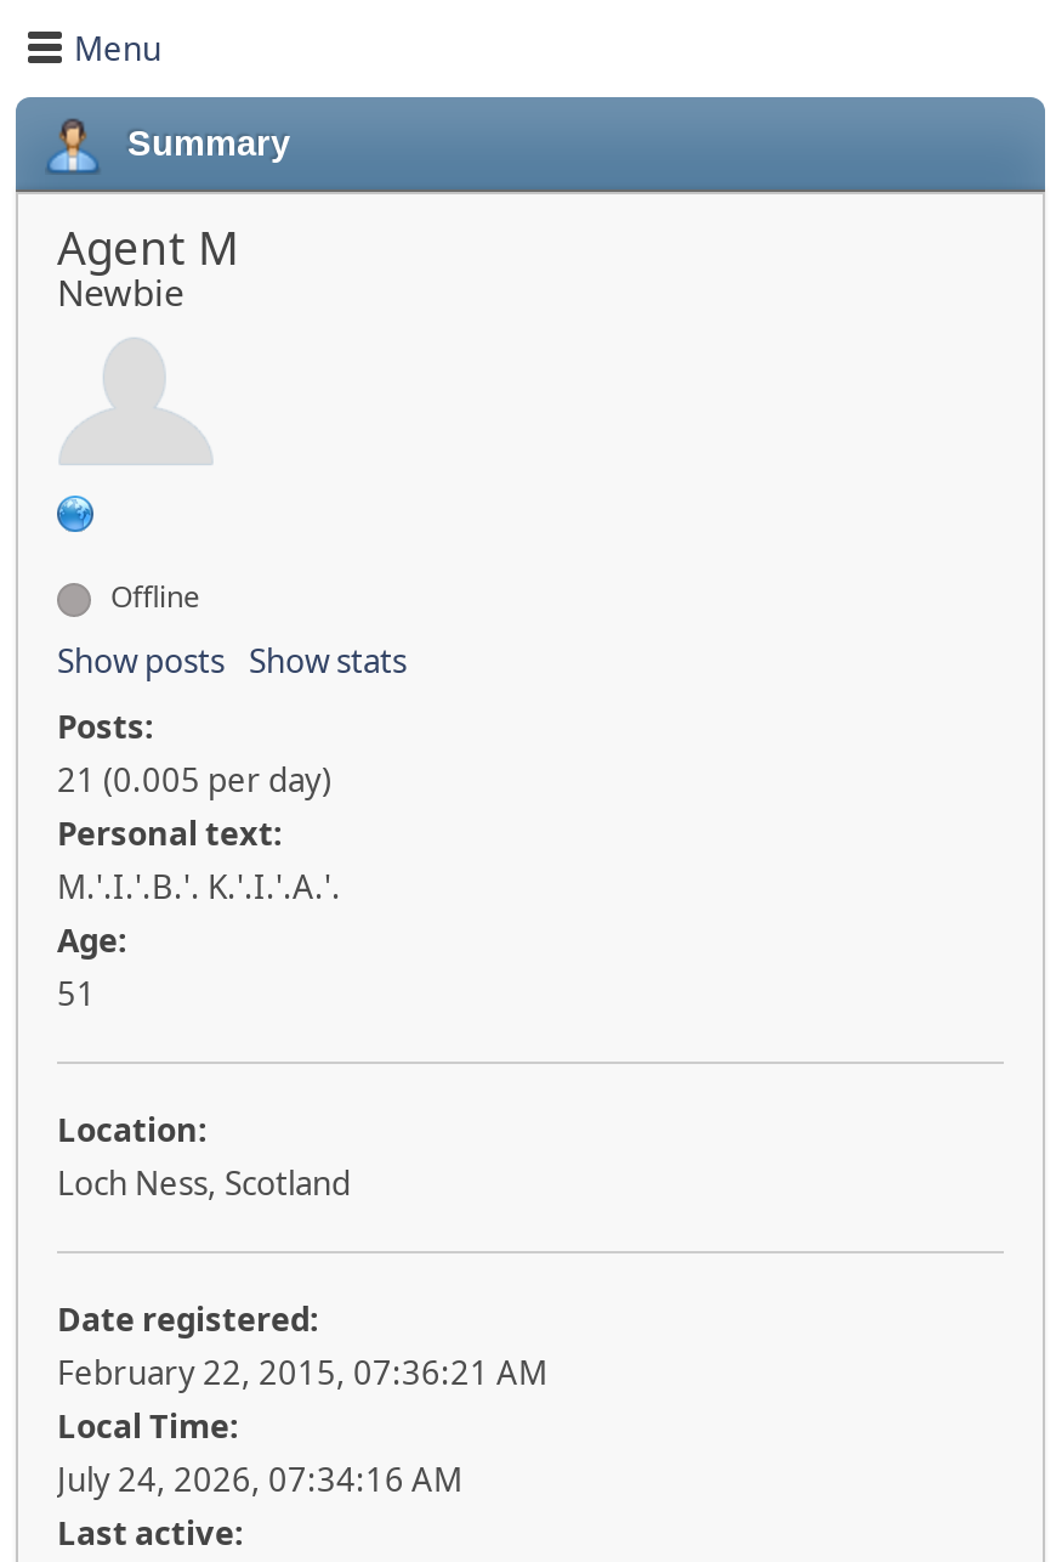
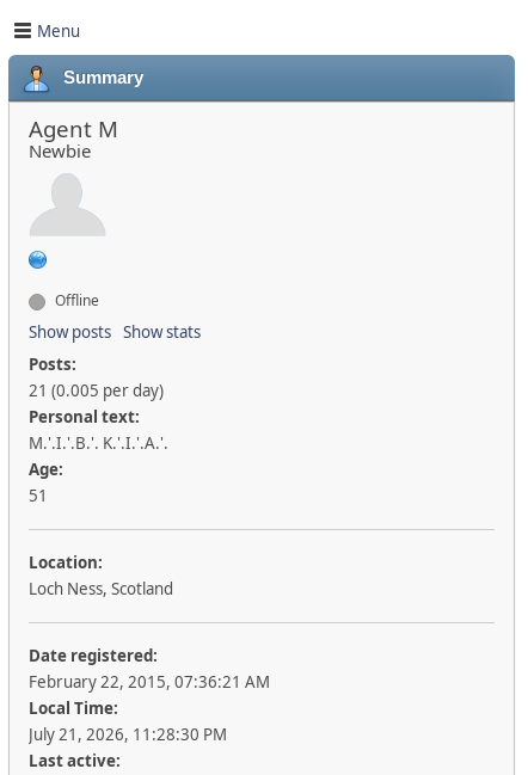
[57,1459,462,1502] July 24, 2026, 07:34:16 AM -> [29,724,227,746] July 21, 2026, 11:28:30 PM

